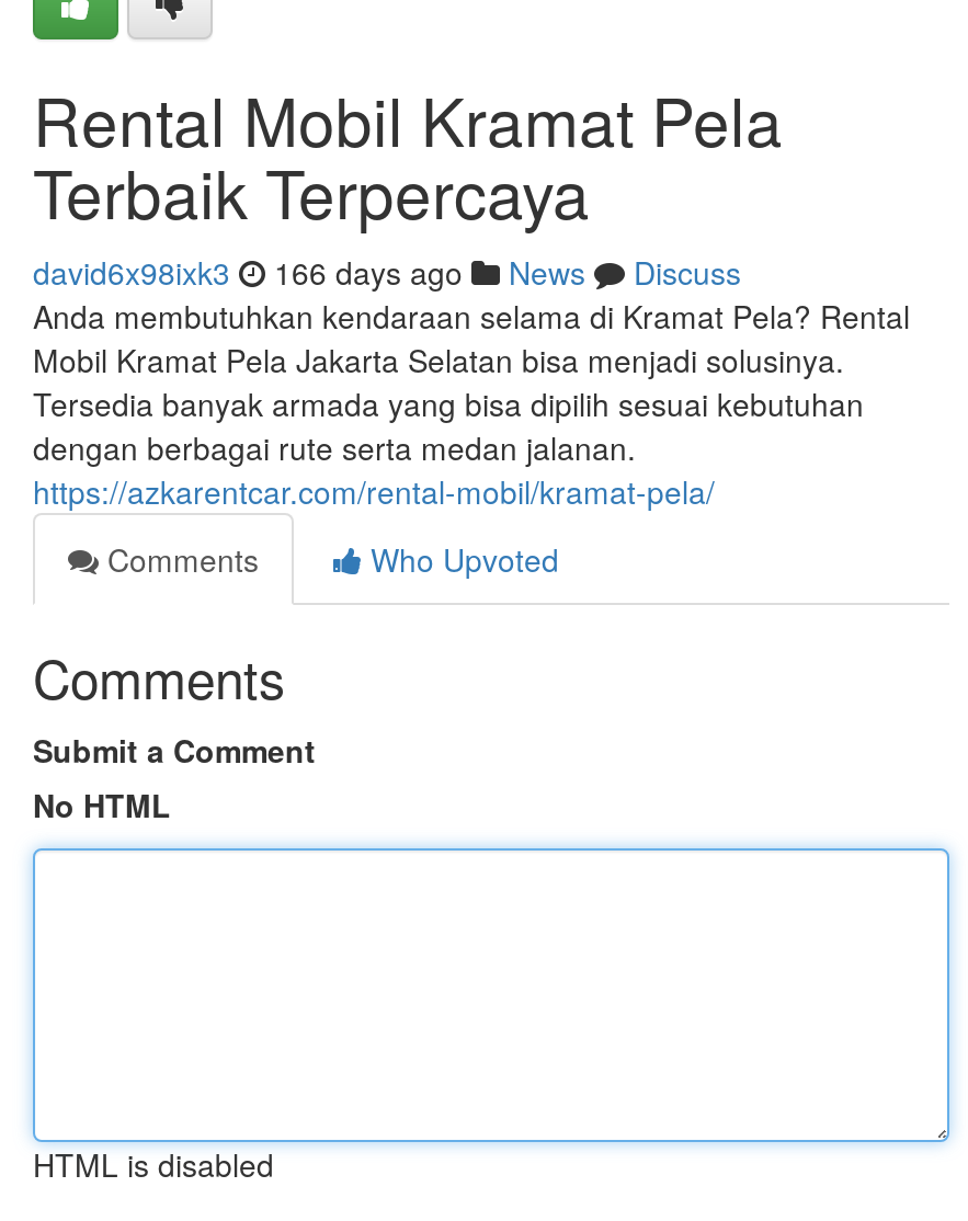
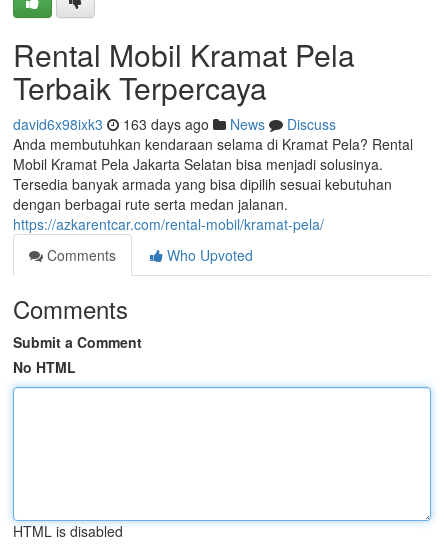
[33,250,741,294] david6x98ixk3 166 days ago News Discuss -> [13,114,336,134] david6x98ixk3 163 days ago News Discuss

